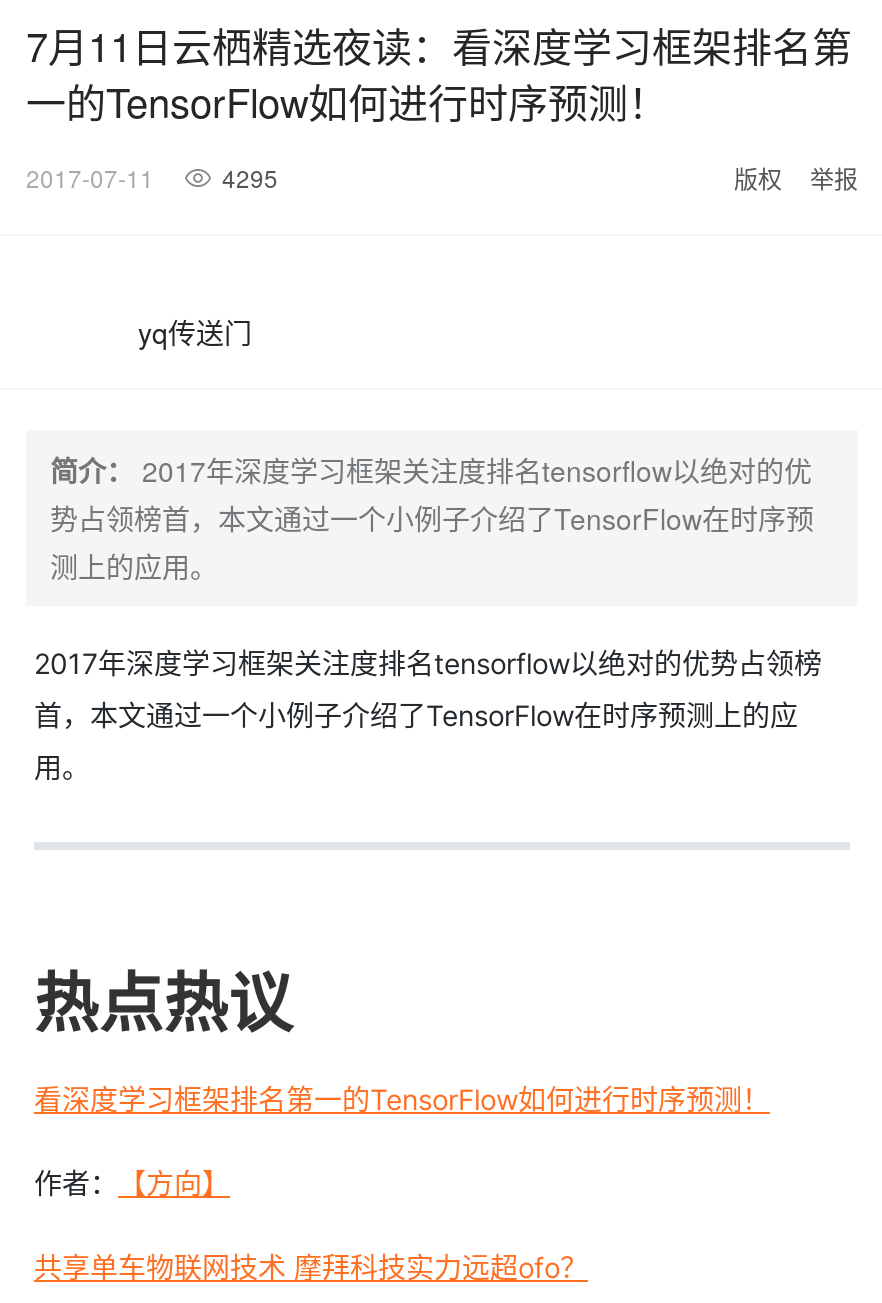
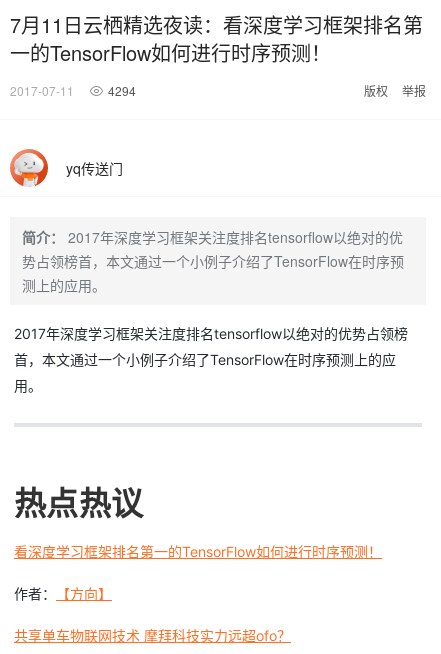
[26,160,278,194] 2017-07-11 4295 -> [10,82,136,99] 2017-07-11 4294
none -> [9,148,49,187] [image]

